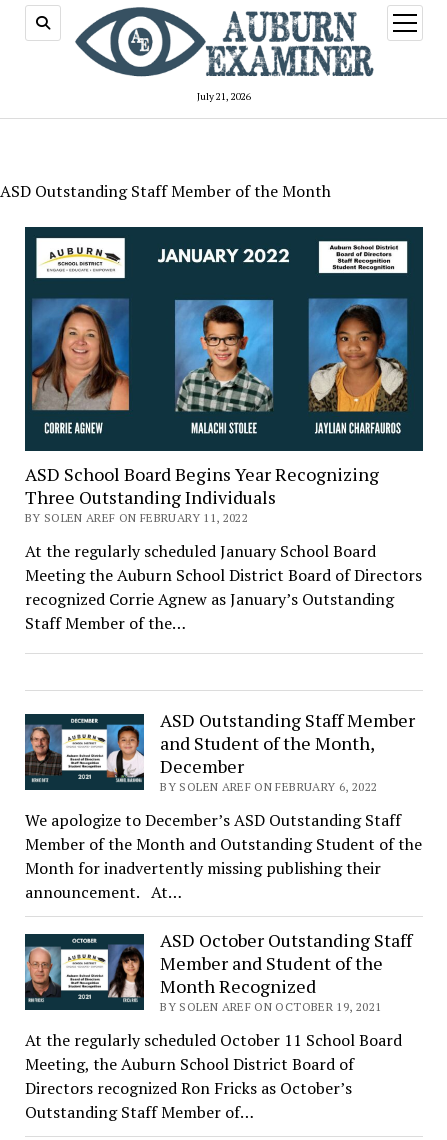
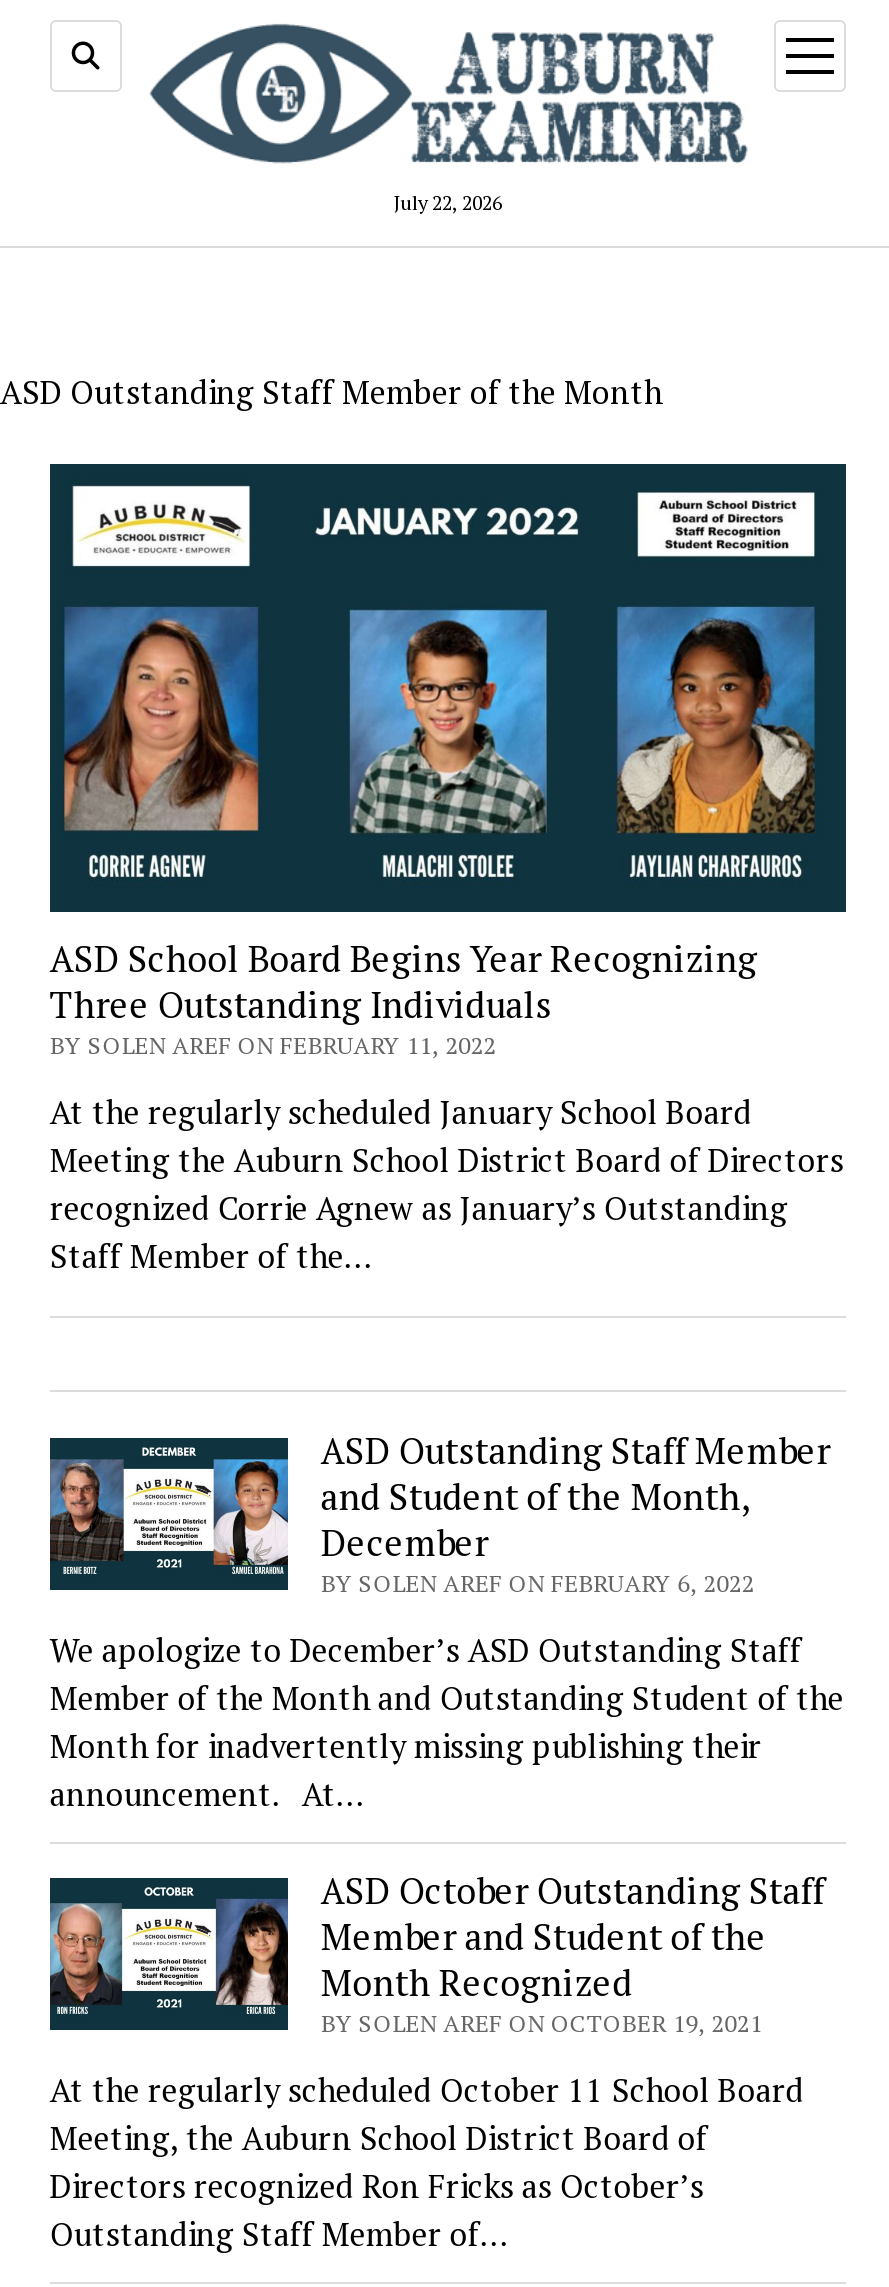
[197,89,251,102] July 21, 2026 -> [394,189,502,215] July 22, 2026

